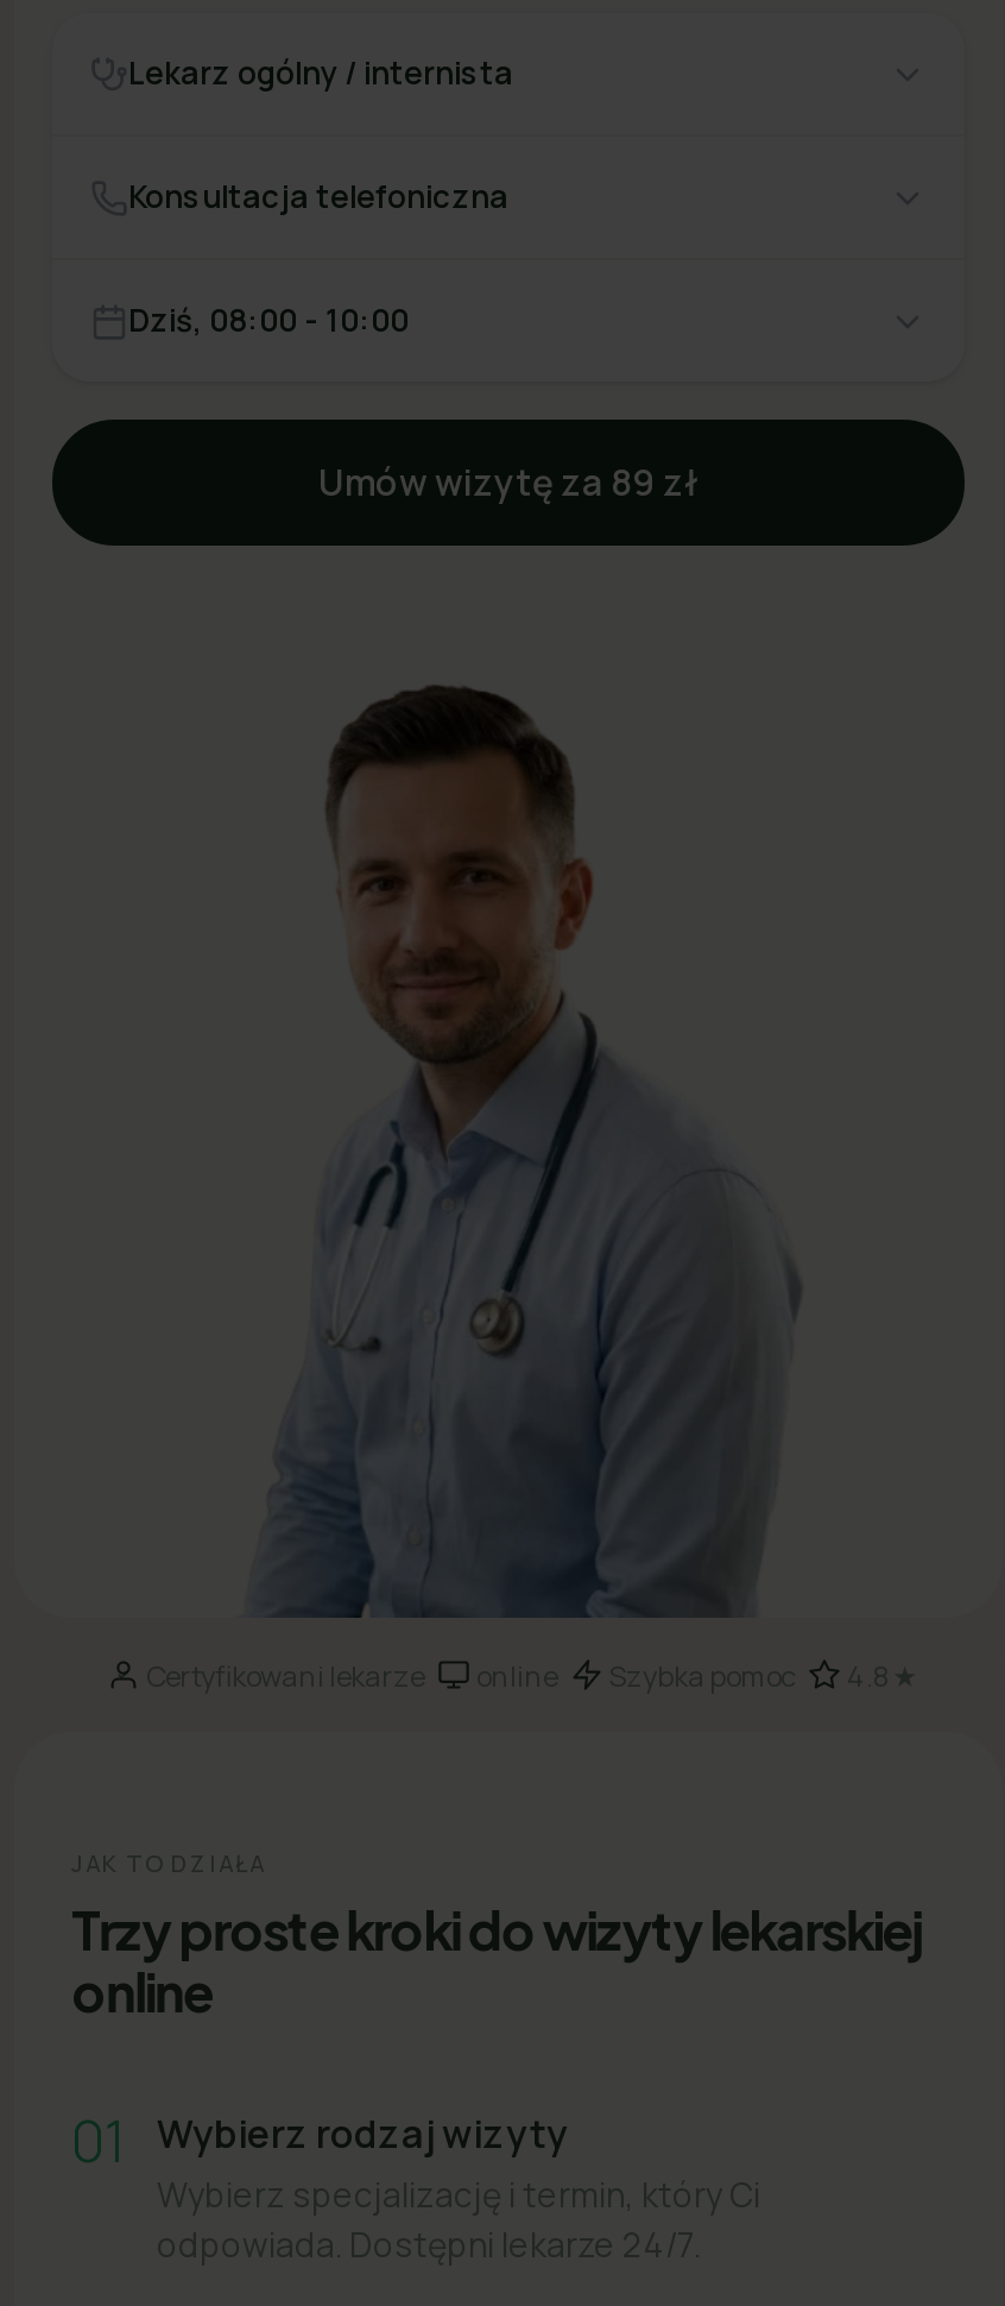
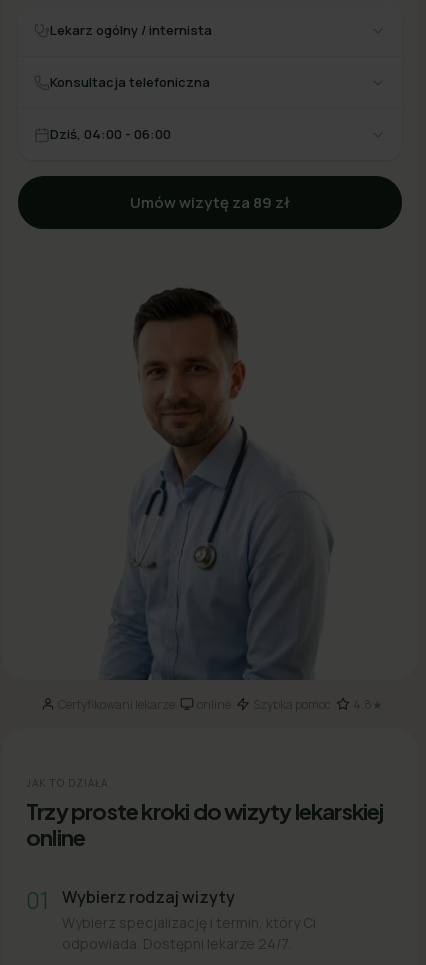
[128,298,409,341] Dziś, 08:00 - 10:00 -> [50,125,171,143] Dziś, 04:00 - 06:00

